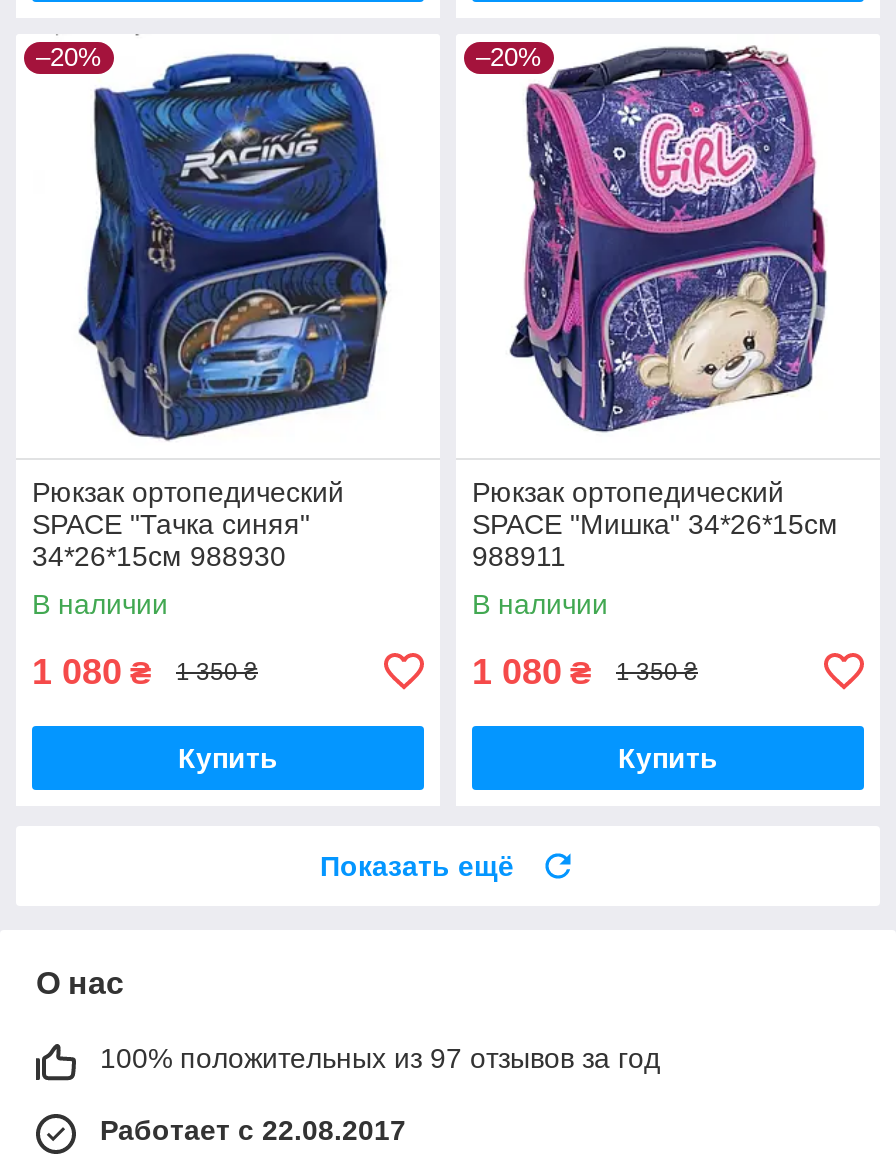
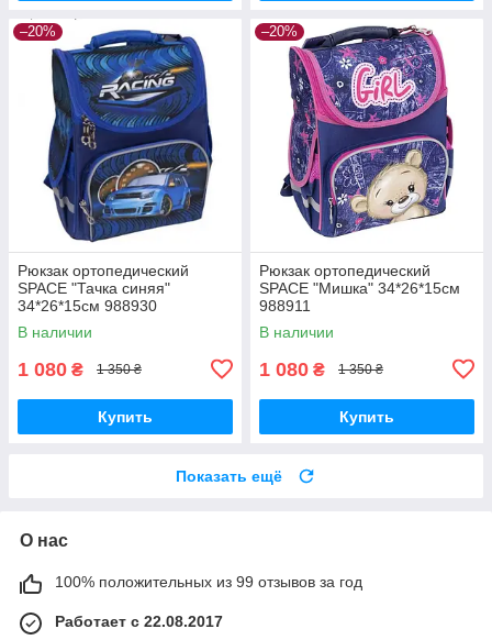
[100,1042,660,1074] 100% положительных из 97 отзывов за год -> [55,573,362,590] 100% положительных из 99 отзывов за год

